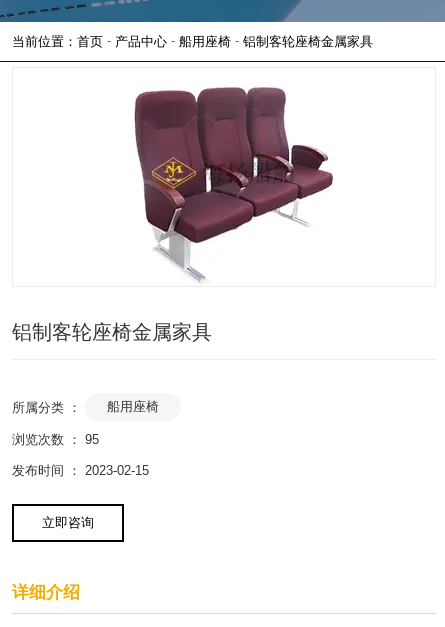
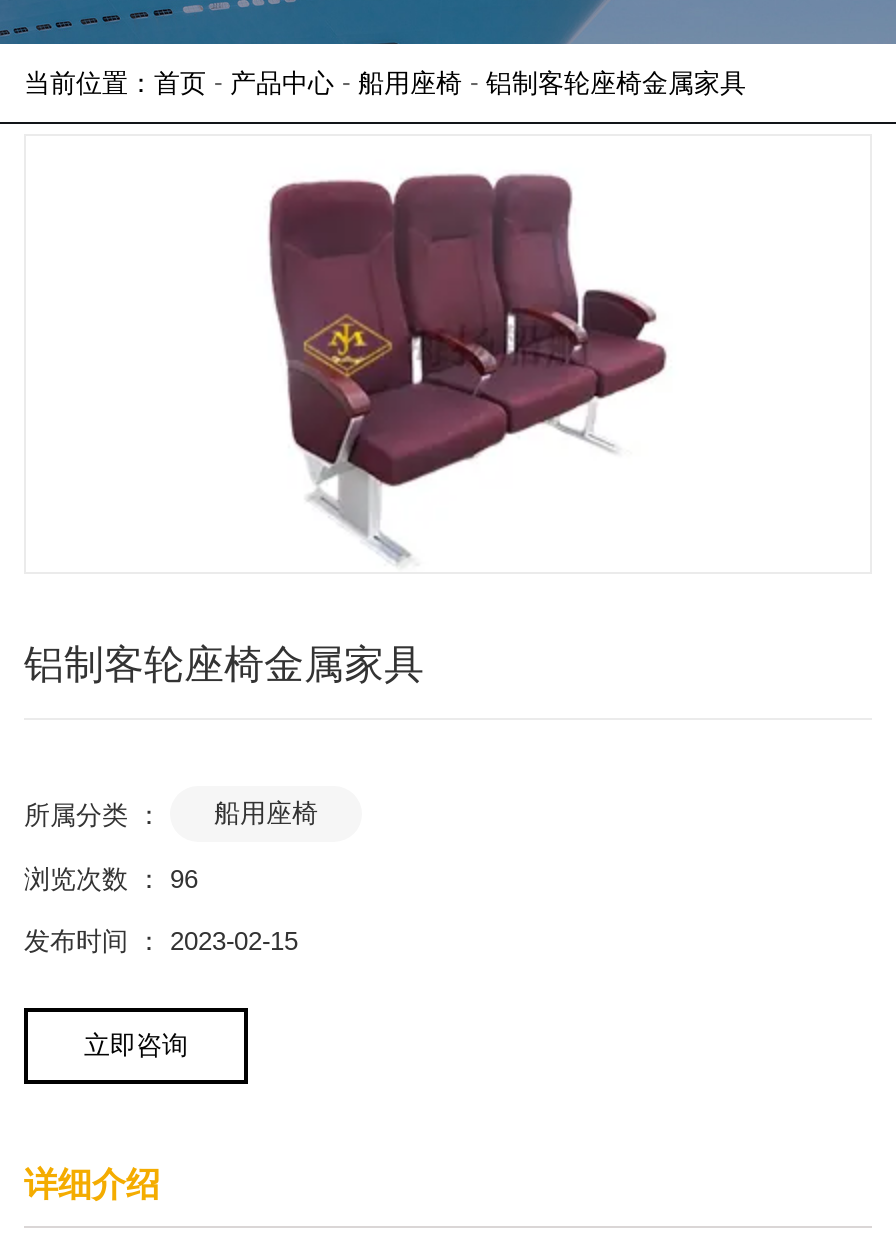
[12,432,99,447] 浏览次数 ：95 -> [24,864,198,894] 浏览次数 ：96

